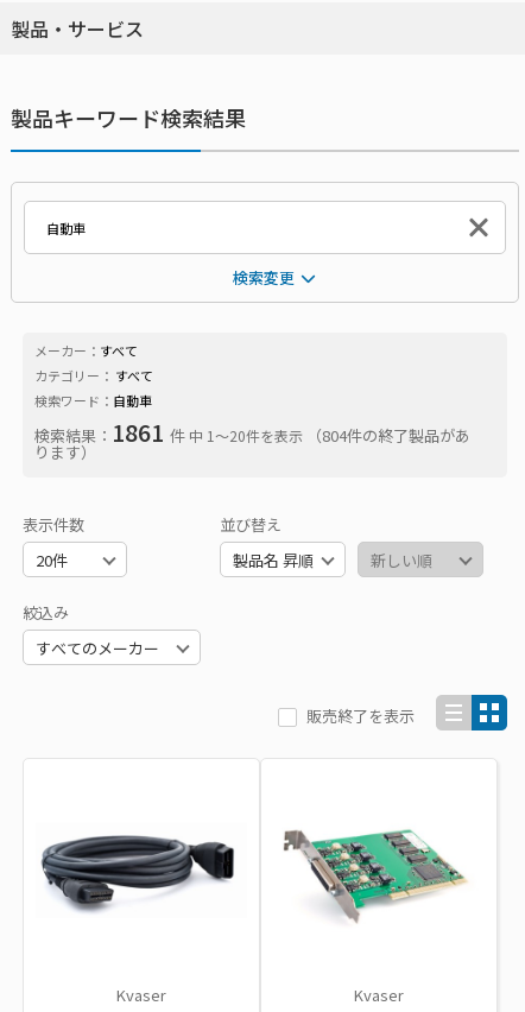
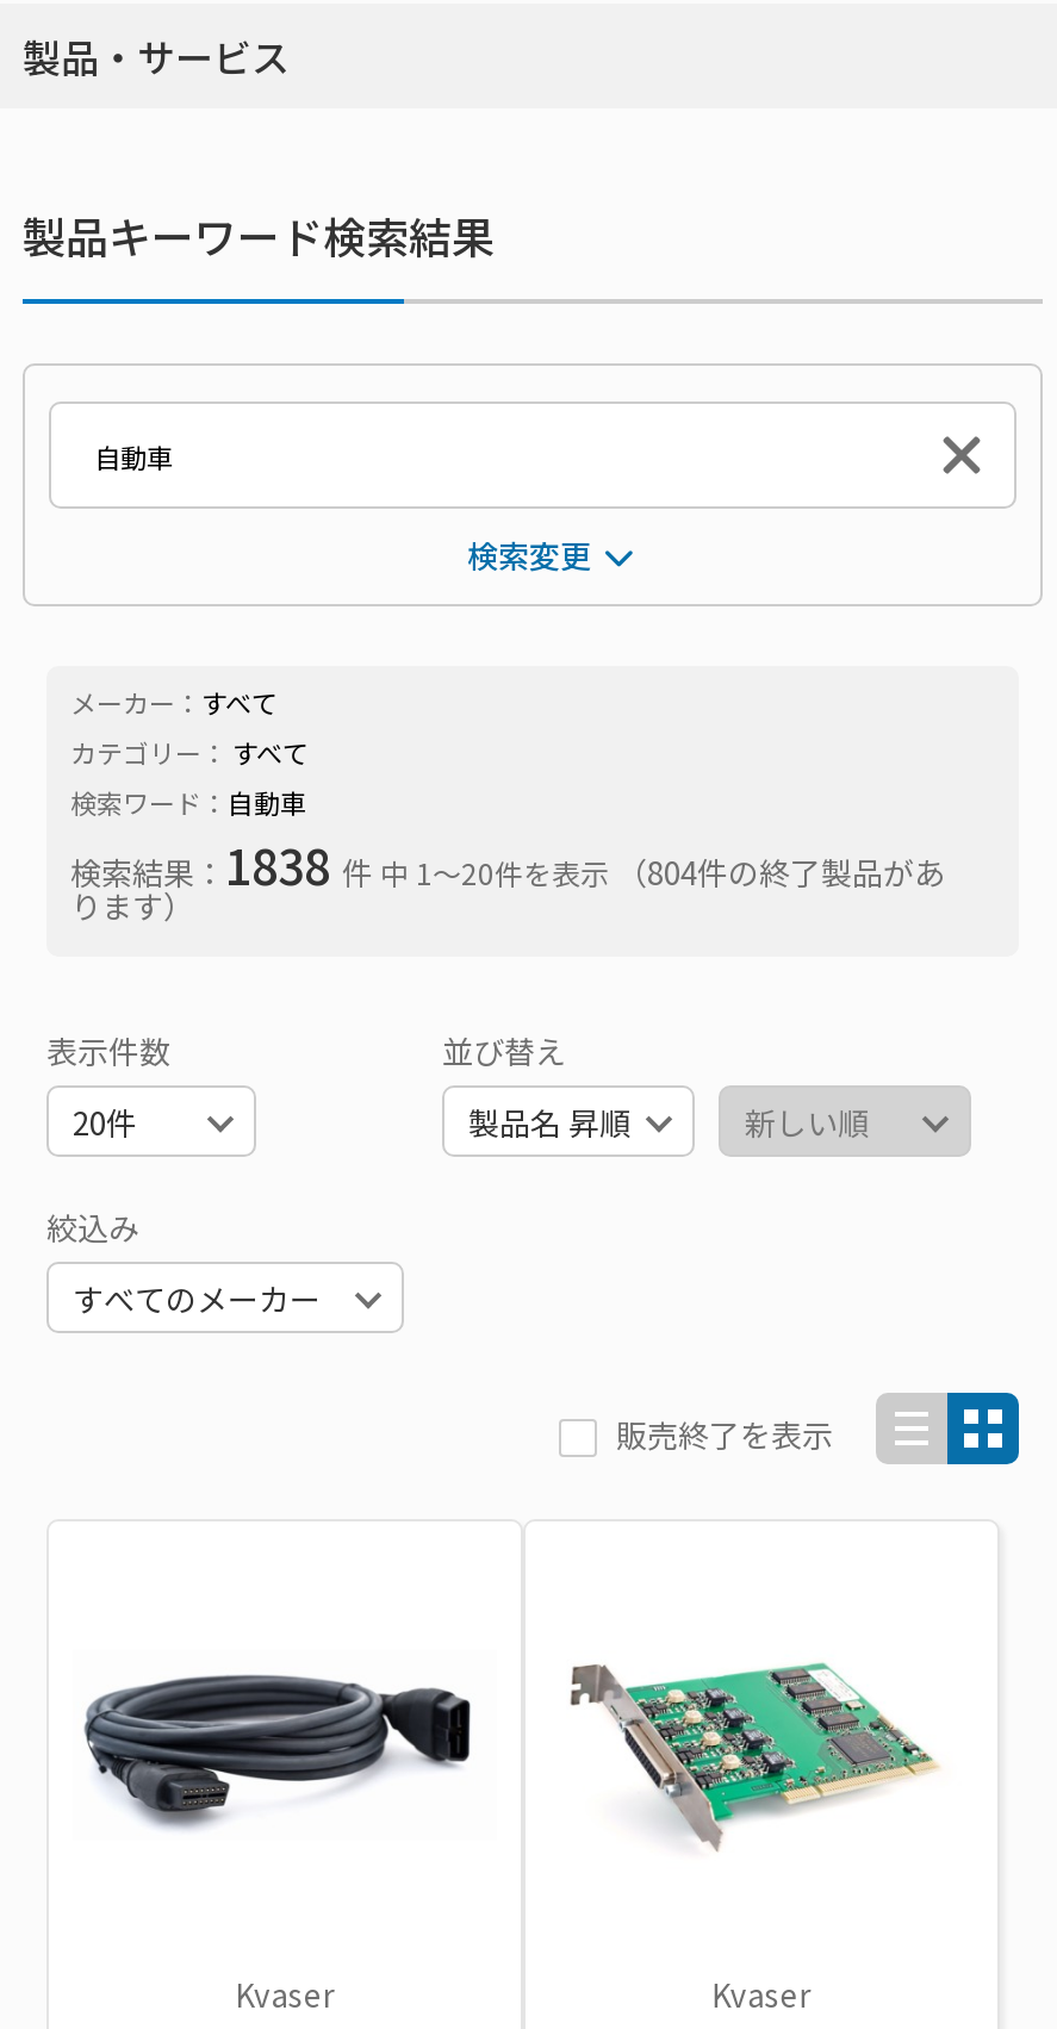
[34,415,470,449] 検索結果：1861 件中 1〜20件を表示 （804件の終了製品があ -> [70,830,945,900] 検索結果：1838 件中 1〜20件を表示 （804件の終了製品があ

